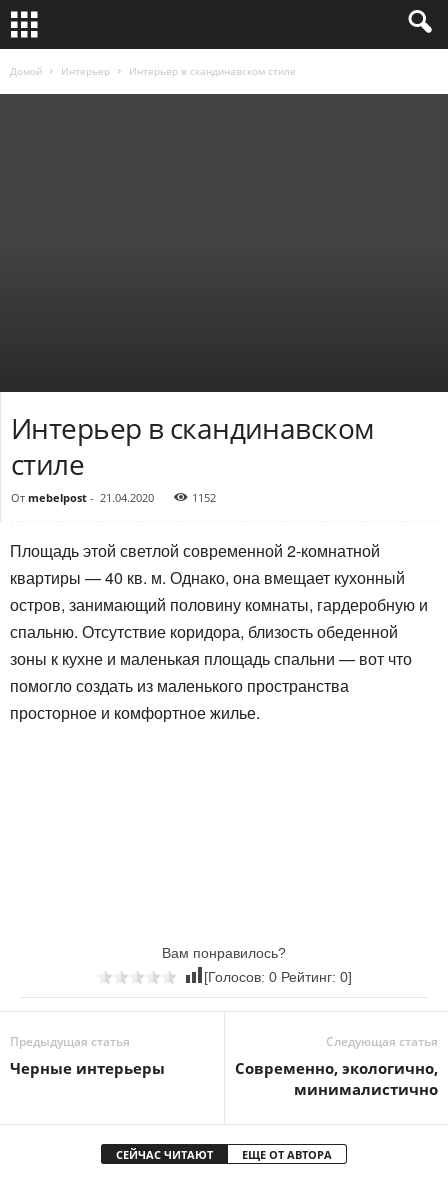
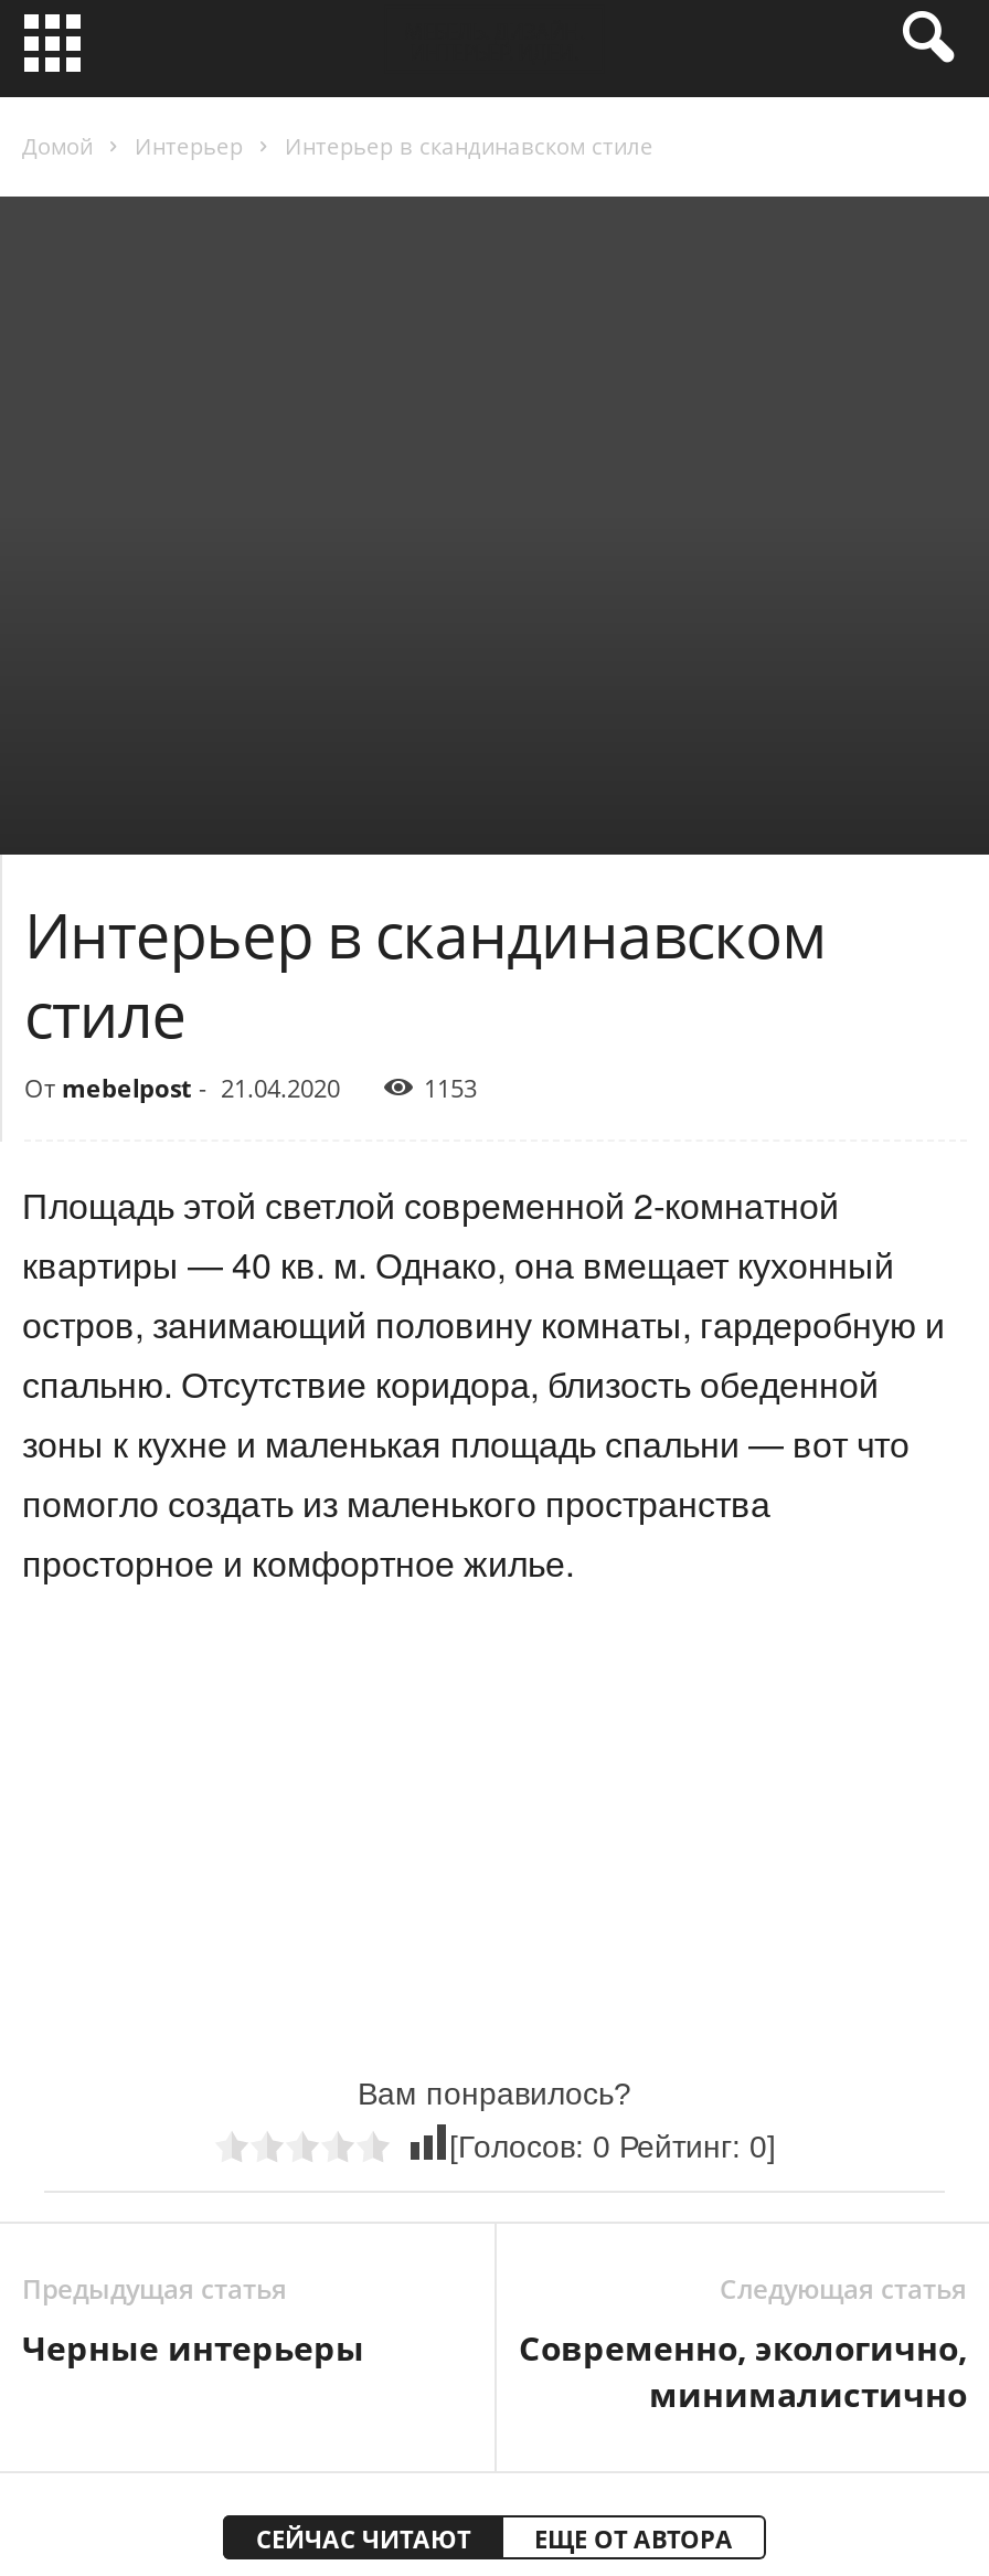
[192,490,216,505] 1152 -> [424,1071,477,1105] 1153

